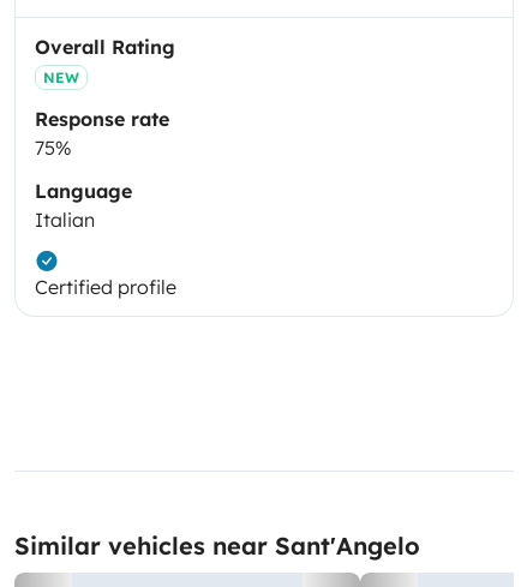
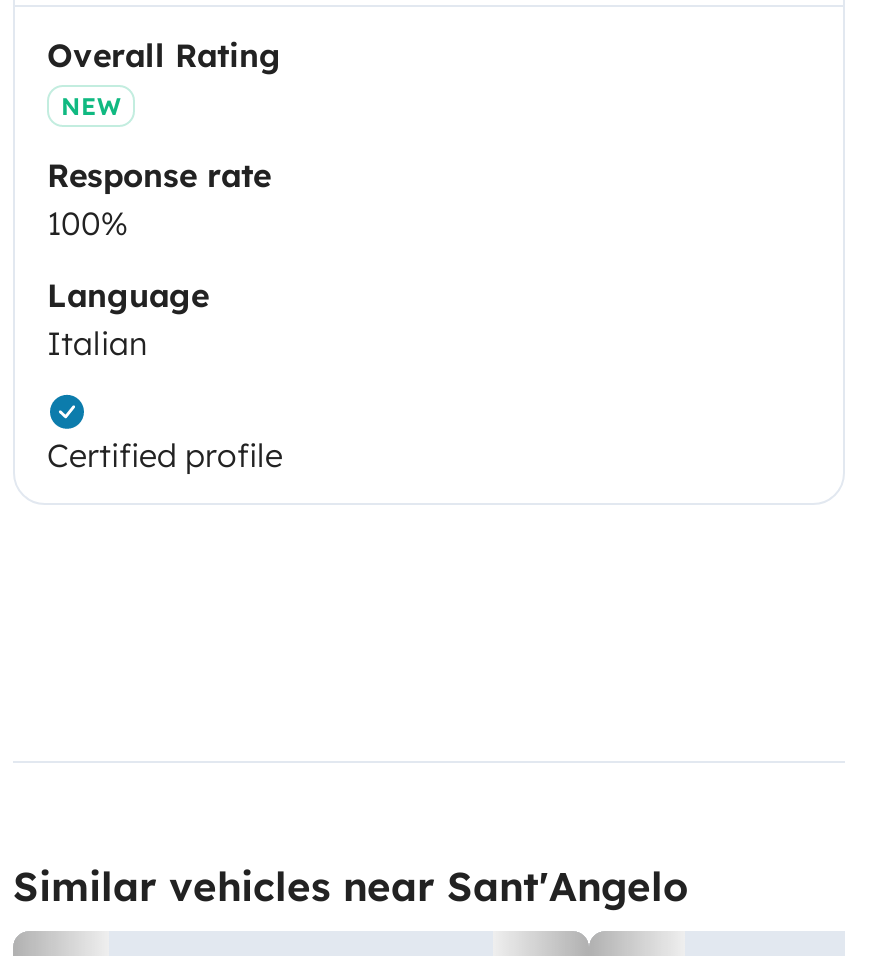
[35,136,72,160] 75% -> [47,203,129,243] 100%

